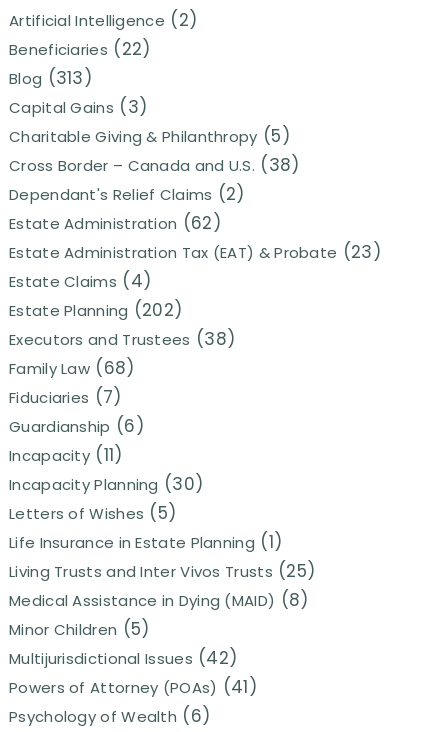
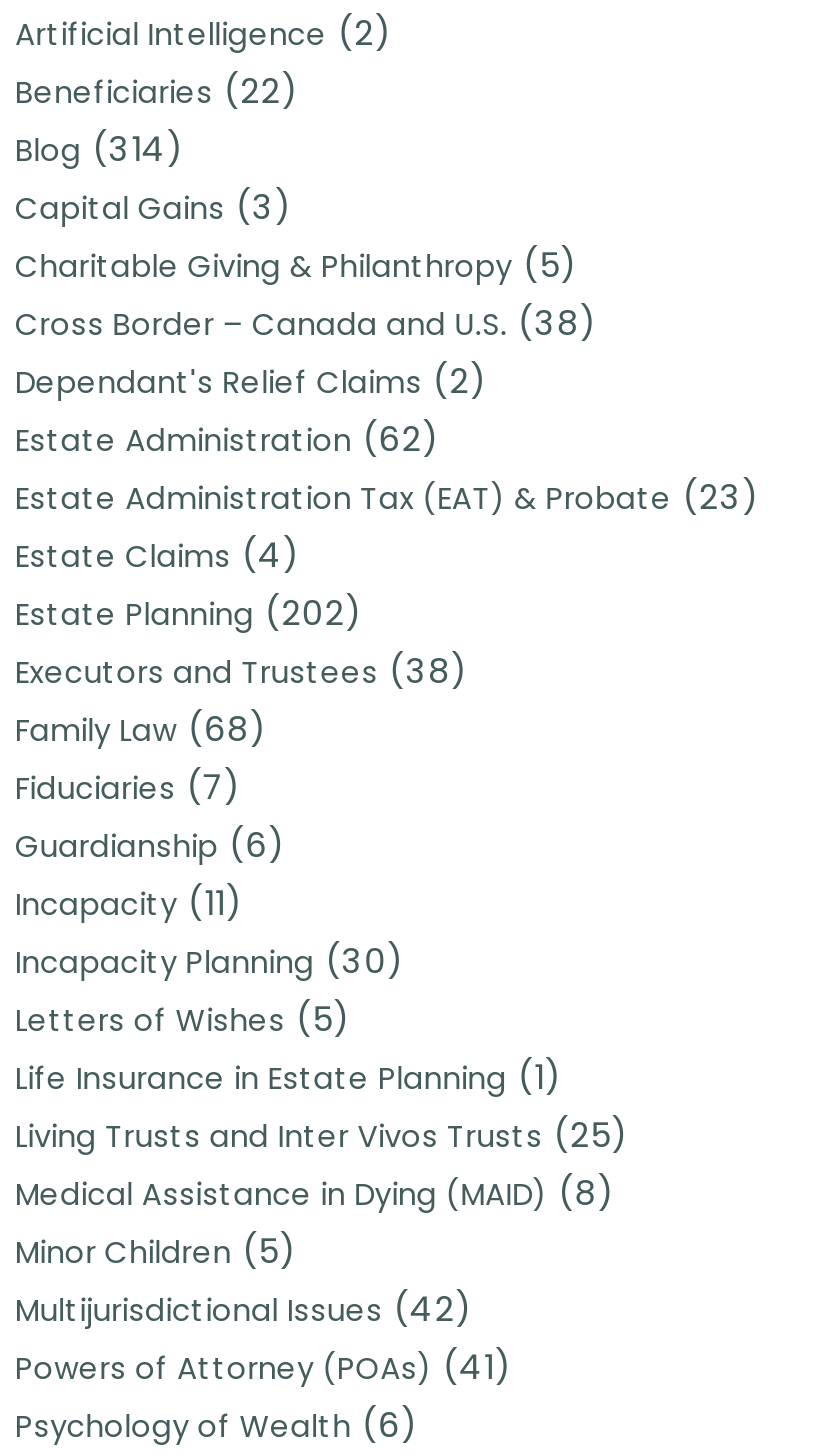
[9,66,92,90] Blog (313) -> [15,125,183,173] Blog (314)

